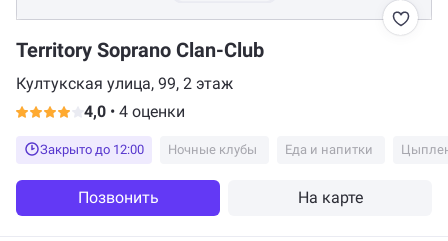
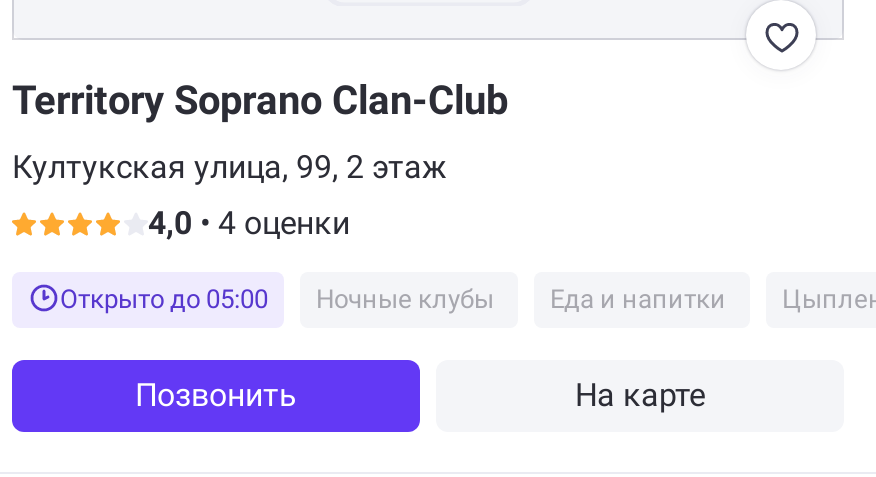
[40,142,144,157] Закрыто до 12:00 -> [60,284,268,314] Открыто до 05:00

